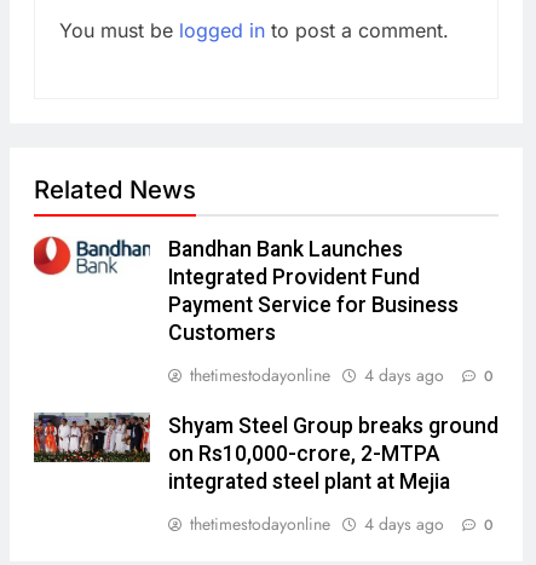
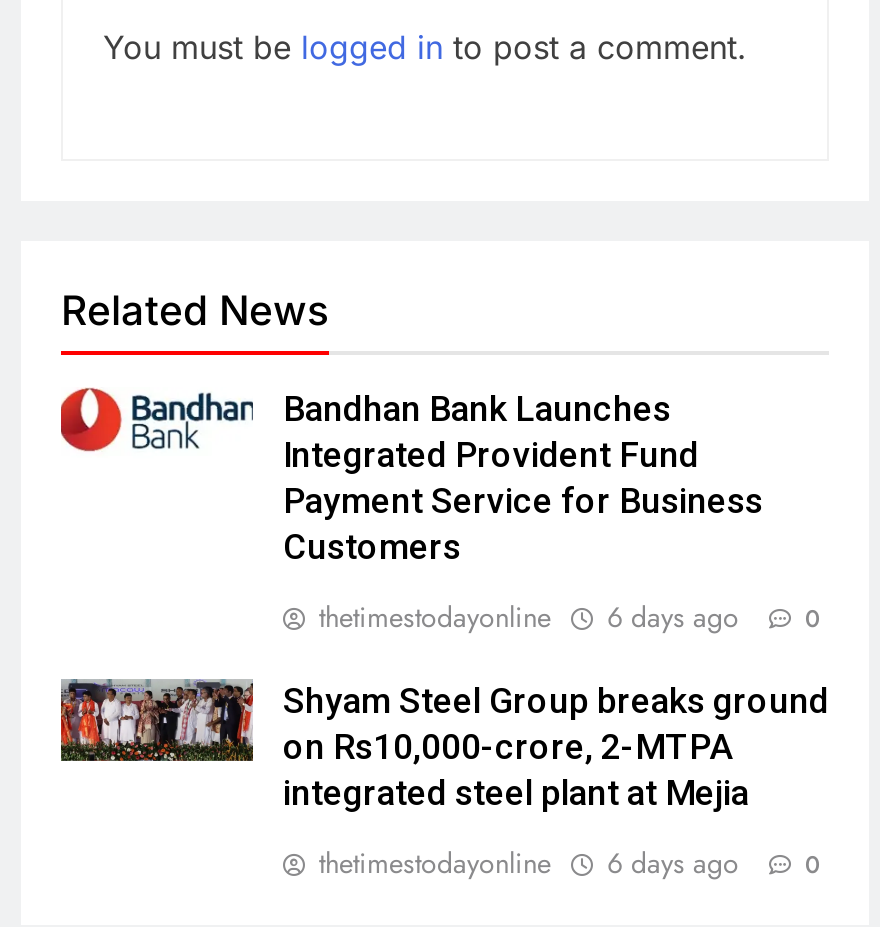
[190,363,494,387] thetimestodayonline 4 days ago 0 -> [319,597,821,637] thetimestodayonline 6 days ago 0
[190,512,494,536] thetimestodayonline 4 days ago 0 -> [319,843,821,883] thetimestodayonline 6 days ago 0

